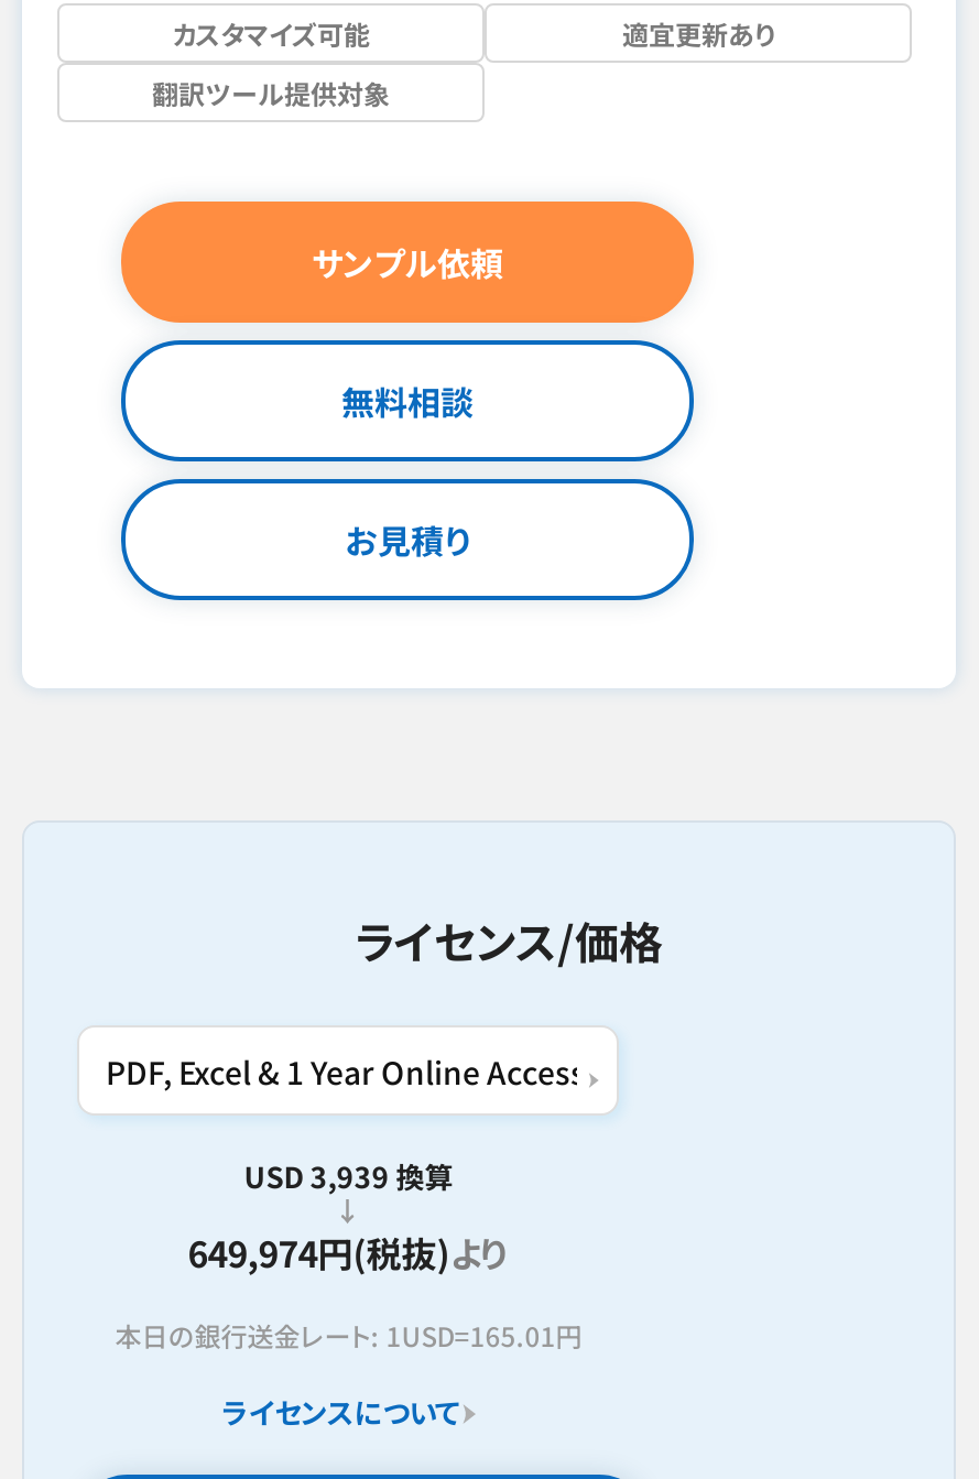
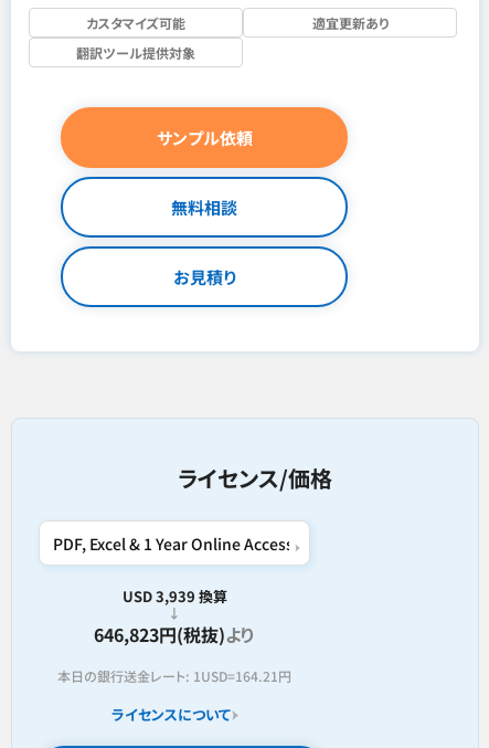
[188,1226,509,1279] 649,974円(税抜)より -> [94,621,255,647] 646,823円(税抜)より
[115,1316,582,1353] 本日の銀行送金レート: 1USD=165.01円 -> [58,666,292,685] 本日の銀行送金レート: 1USD=164.21円

